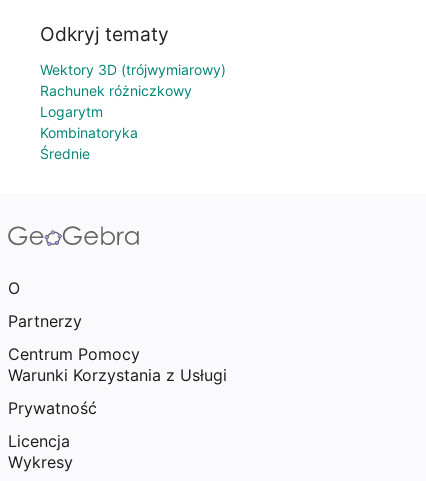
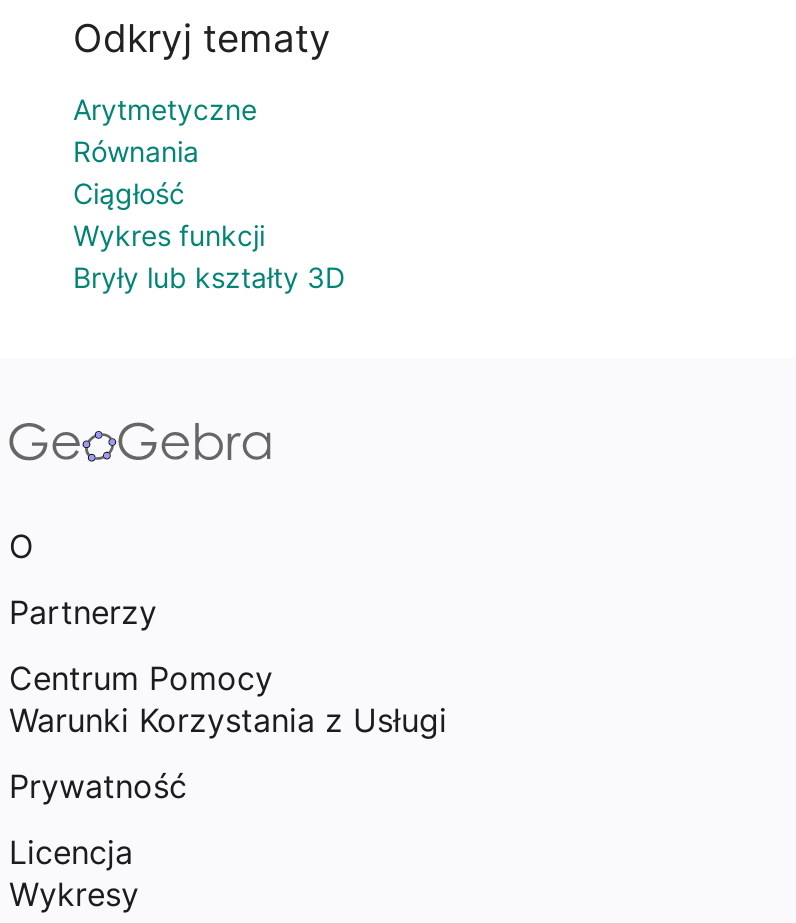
[40,61,226,162] Wektory 3D (trójwymiarowy) | Rachunek różniczkowy | Logarytm | Kombinatoryka | Średnie -> [73,92,345,294] Arytmetyczne | Równania | Ciągłość | Wykres funkcji | Bryły lub kształty 3D

